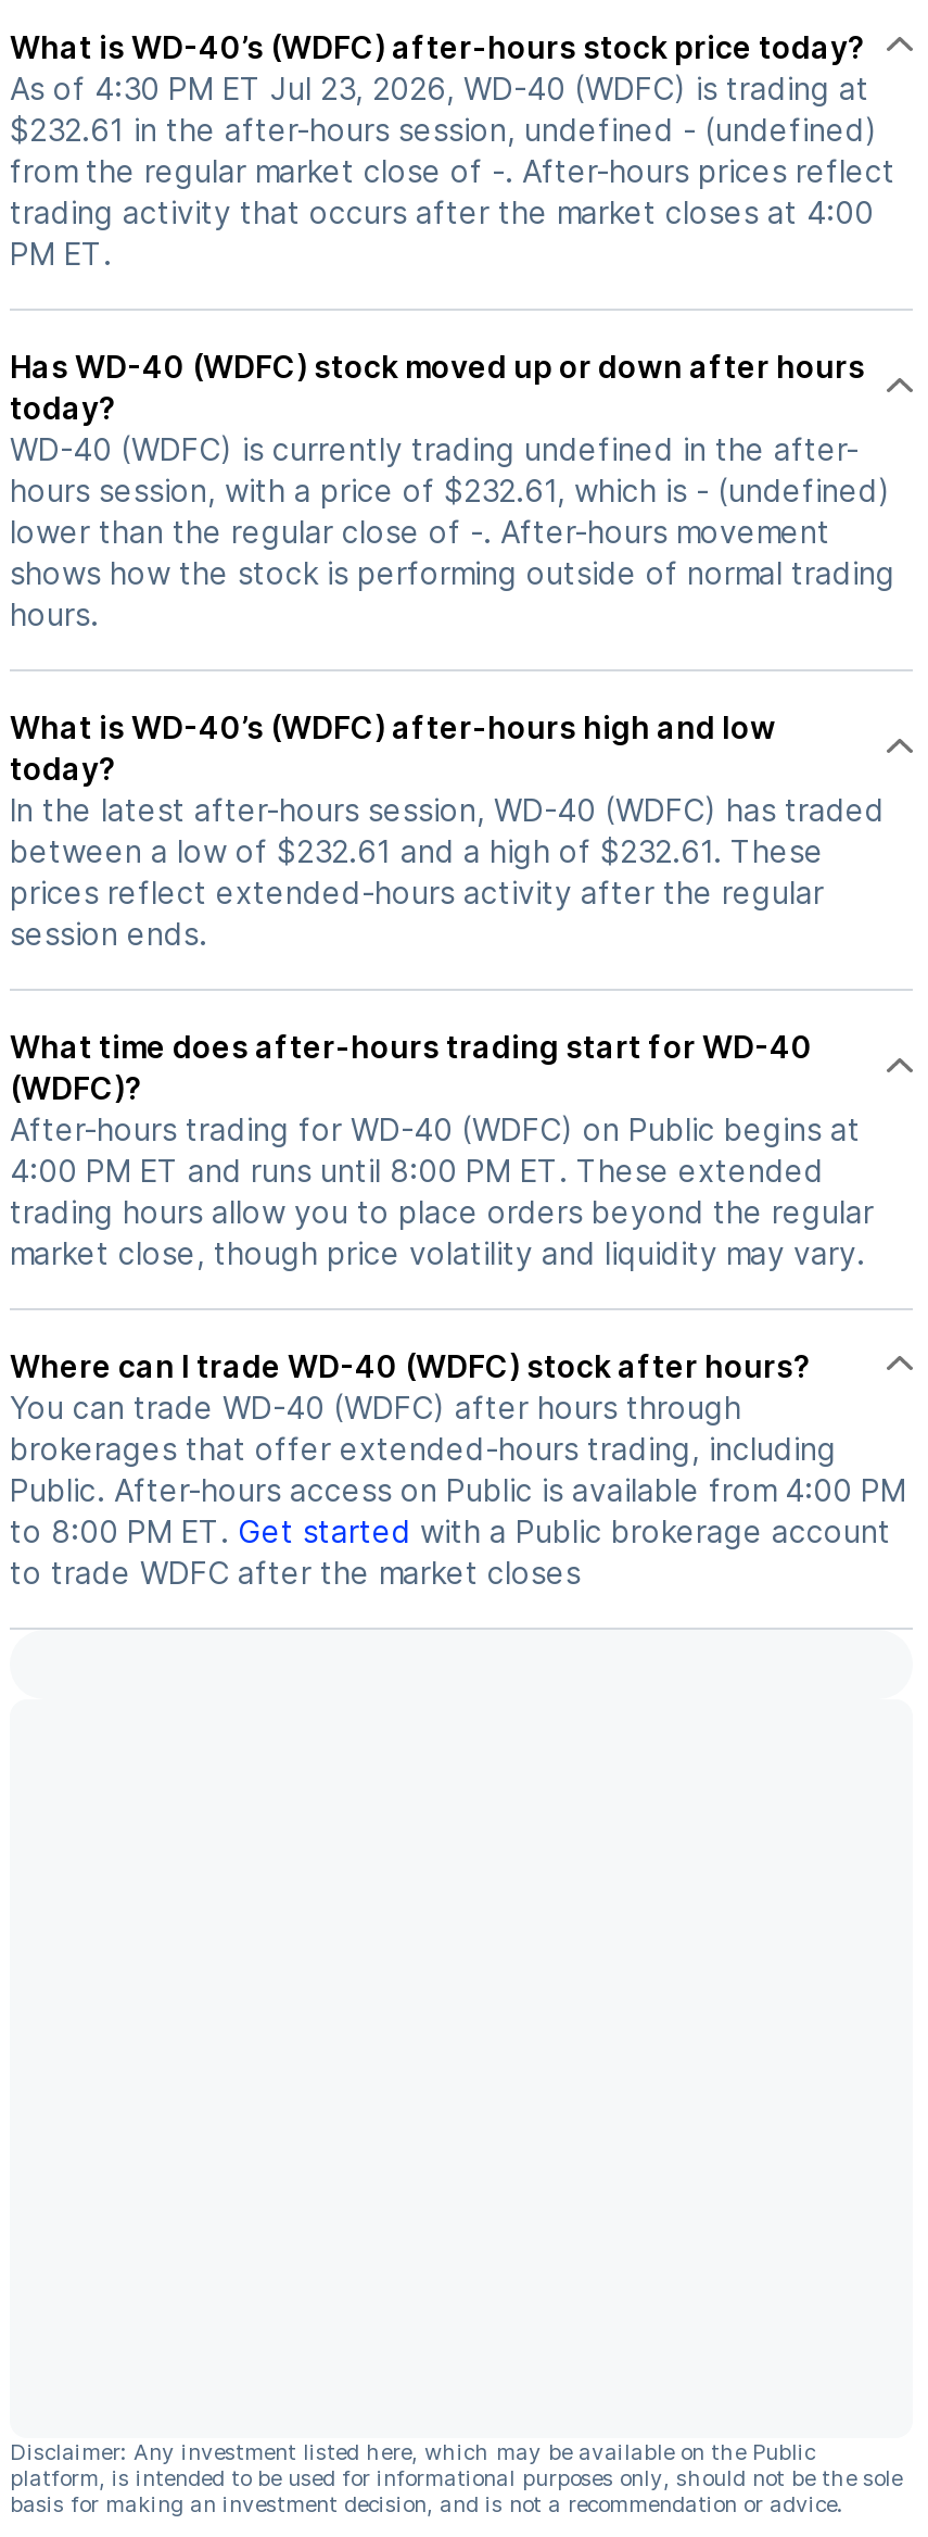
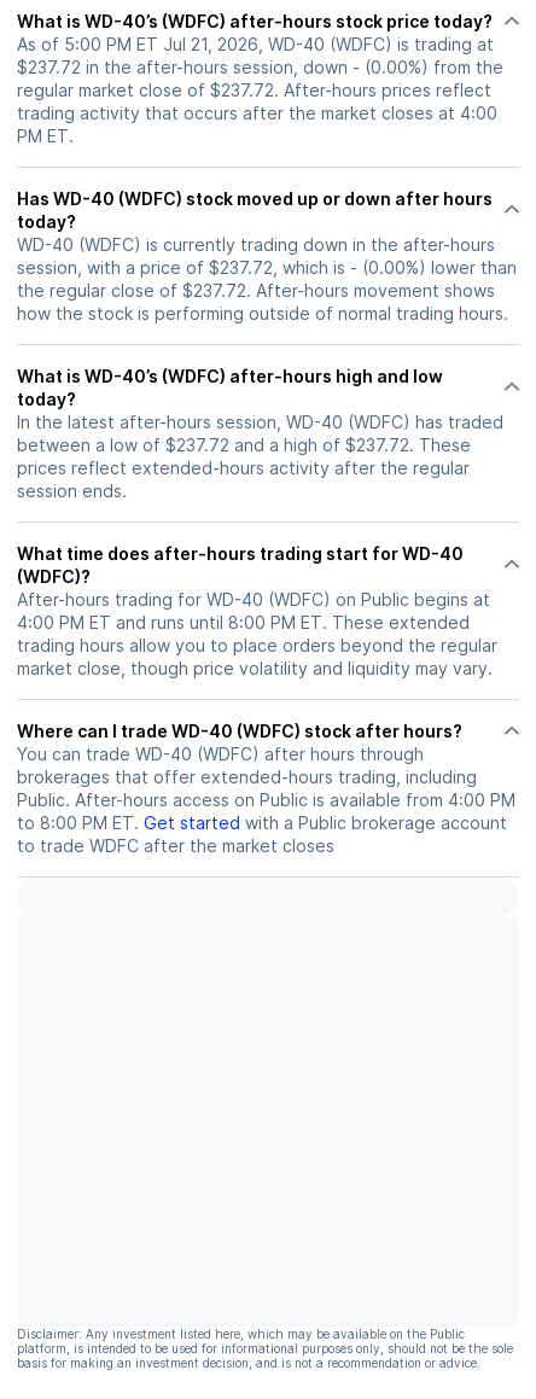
[10,68,895,188] As of 4:30 PM ET Jul 23, 2026, WD-40 (WDFC) is trading at | $232.61 in the after-hours session, undefined - (undefined) | from the regular market close of -. After-hours prices reflect -> [17,34,503,100] As of 5:00 PM ET Jul 21, 2026, WD-40 (WDFC) is trading at | $237.72 in the after-hours session, down - (0.00%) from the | regular market close of $237.72. After-hours prices reflect
[10,429,895,631] WD-40 (WDFC) is currently trading undefined in the after- | hours session, with a price of $232.61, which is - (undefined) | lower than the regular close of -. After-hours movement | shows how the stock is performing outside of normal trading | hours. -> [17,234,517,323] WD-40 (WDFC) is currently trading down in the after-hours | session, with a price of $237.72, which is - (0.00%) lower than | the regular close of $237.72. After-hours movement shows | how the stock is performing outside of normal trading hours.
[10,831,824,868] between a low of $232.61 and a high of $232.61. These -> [17,435,471,455] between a low of $237.72 and a high of $237.72. These

